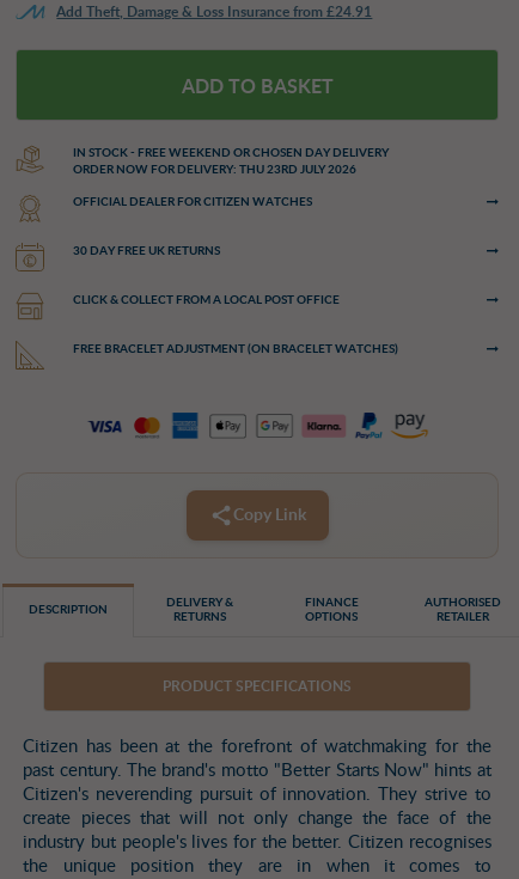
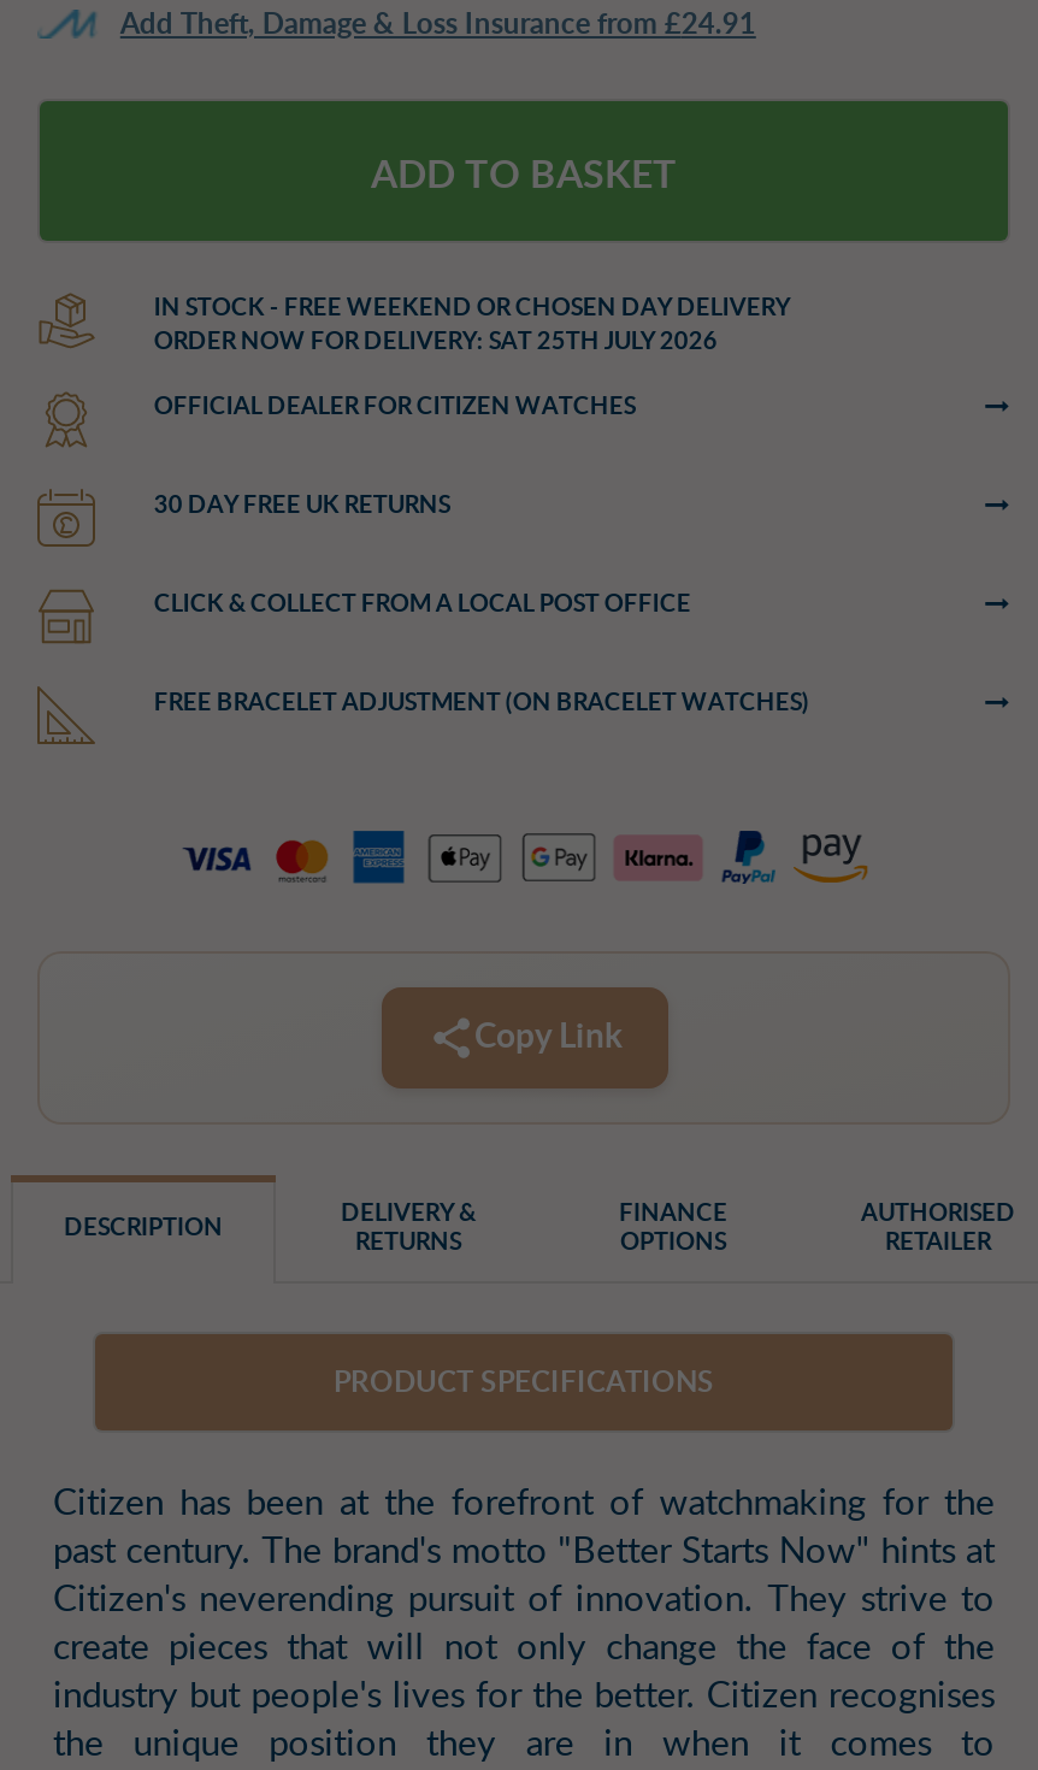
[73,164,357,176] ORDER NOW FOR DELIVERY: THU 23RD JULY 2026 -> [154,331,717,355] ORDER NOW FOR DELIVERY: SAT 25TH JULY 2026

